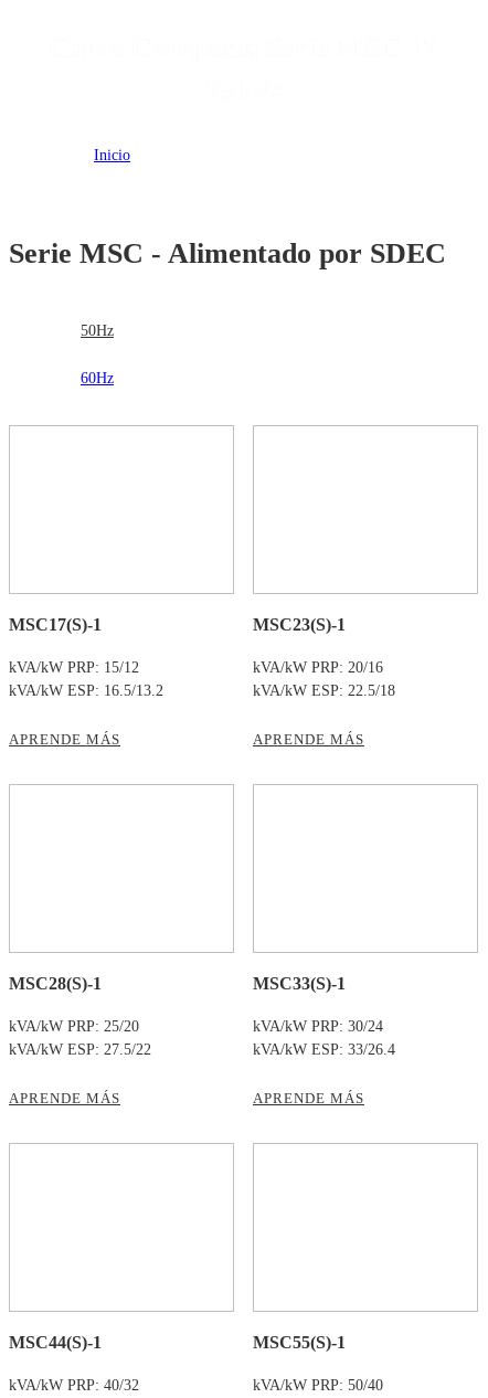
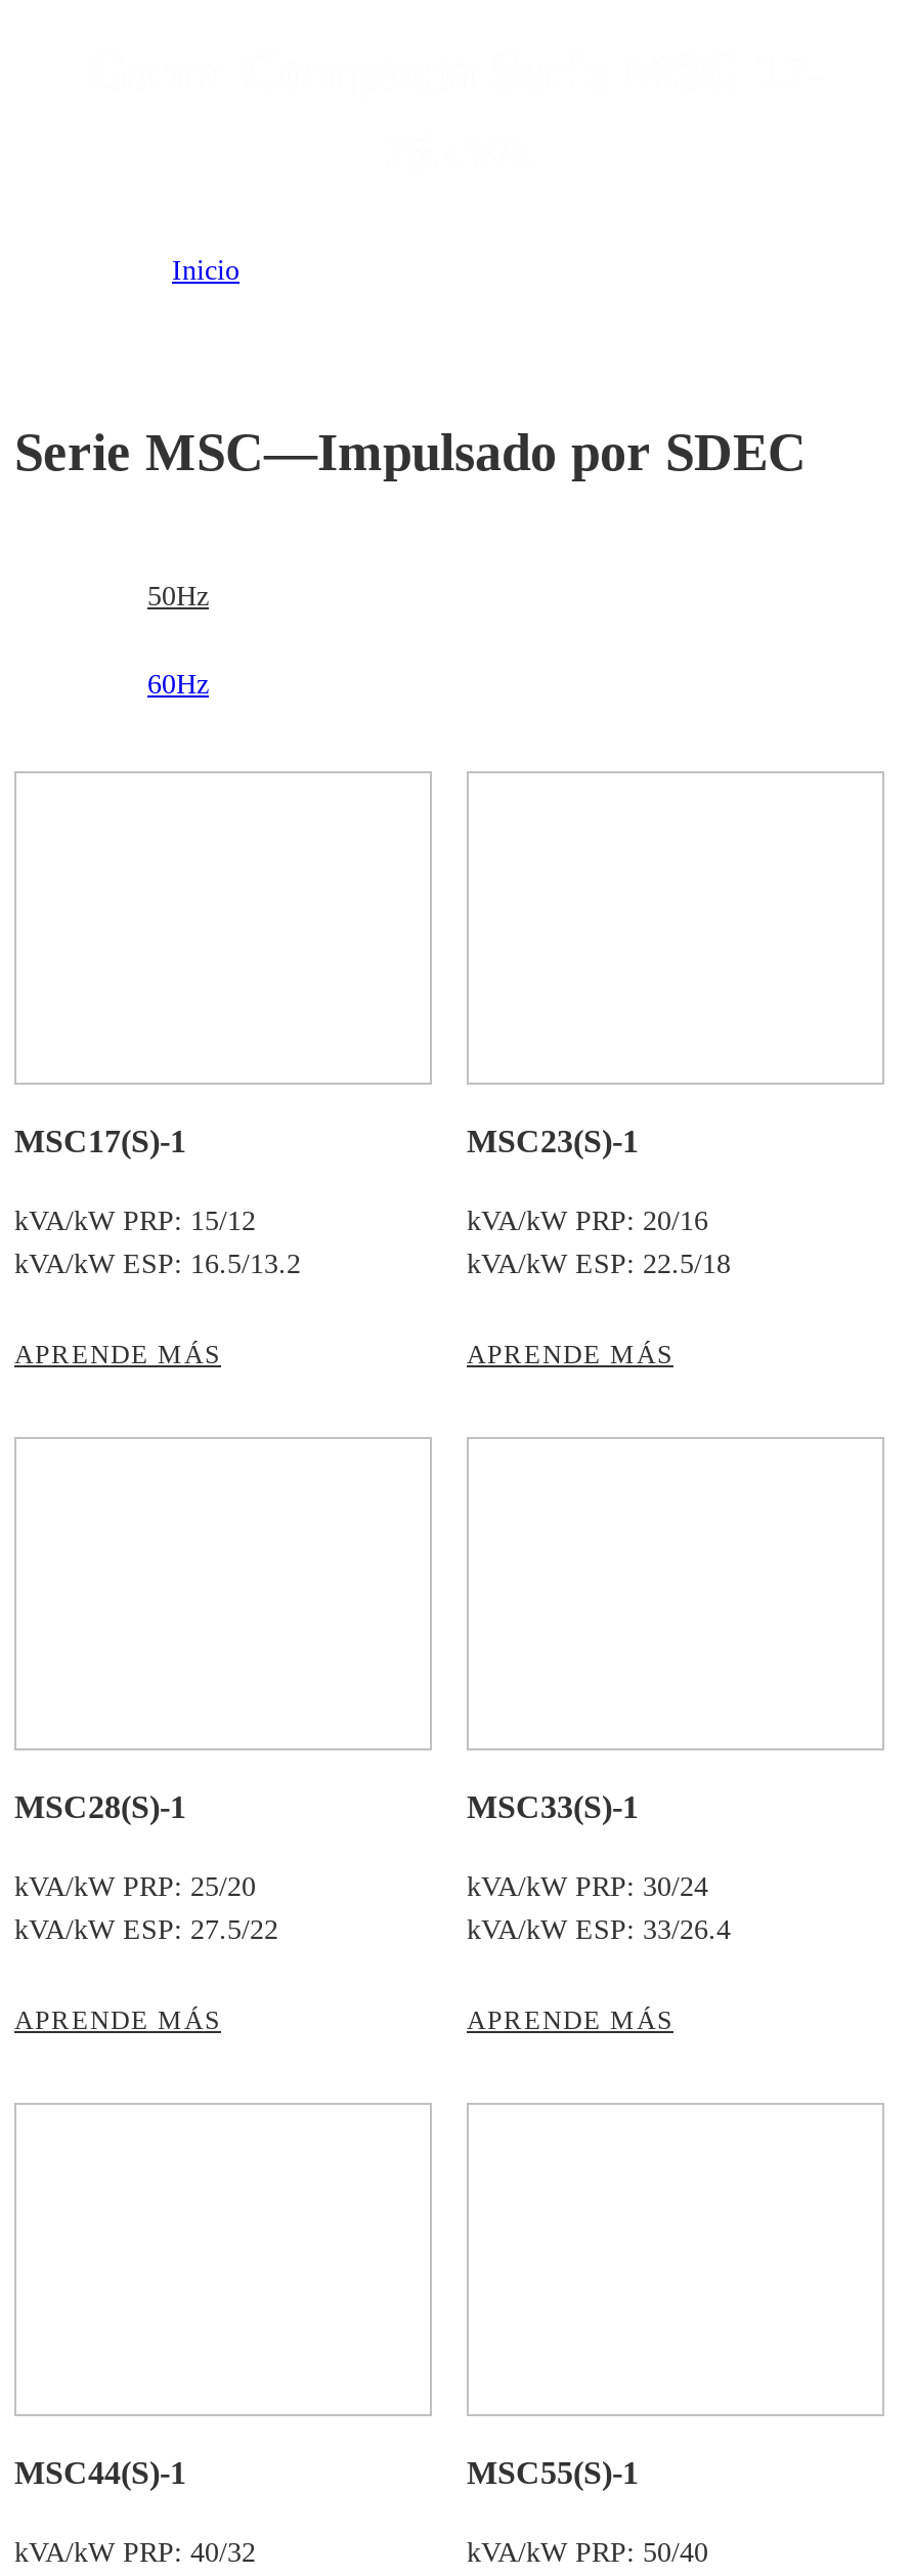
[9,237,446,269] Serie MSC - Alimentado por SDEC -> [14,422,807,482] Serie MSC—Impulsado por SDEC

